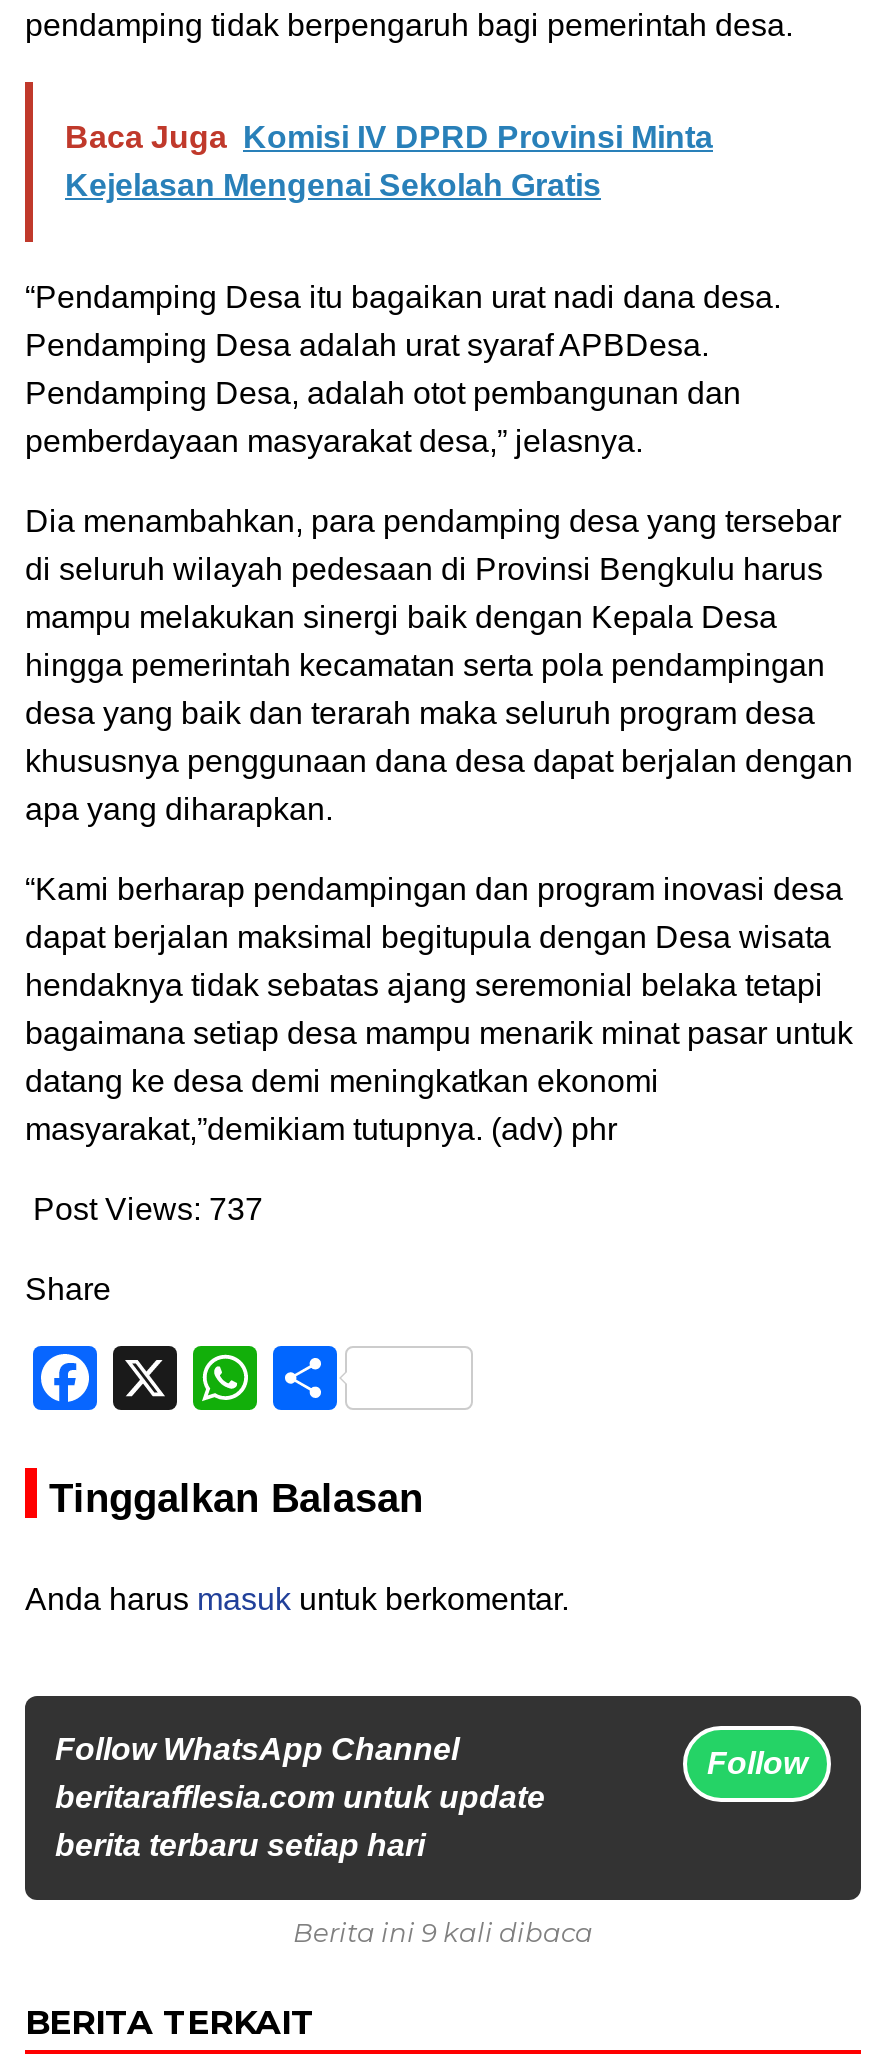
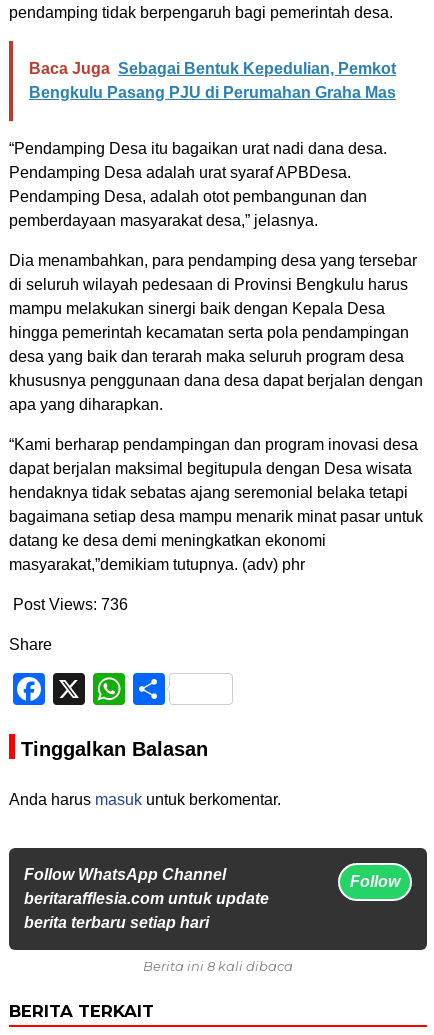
[65,121,713,203] Baca Juga Komisi IV DPRD Provinsi Minta | Kejelasan Mengenai Sekolah Gratis -> [29,60,396,101] Baca Juga Sebagai Bentuk Kepedulian, Pemkot | Bengkulu Pasang PJU di Perumahan Graha Mas
[33,1193,263,1227] Post Views: 737 -> [13,596,128,613] Post Views: 736
[293,1917,593,1949] Berita ini 9 kali dibaca -> [143,958,293,974] Berita ini 8 kali dibaca

